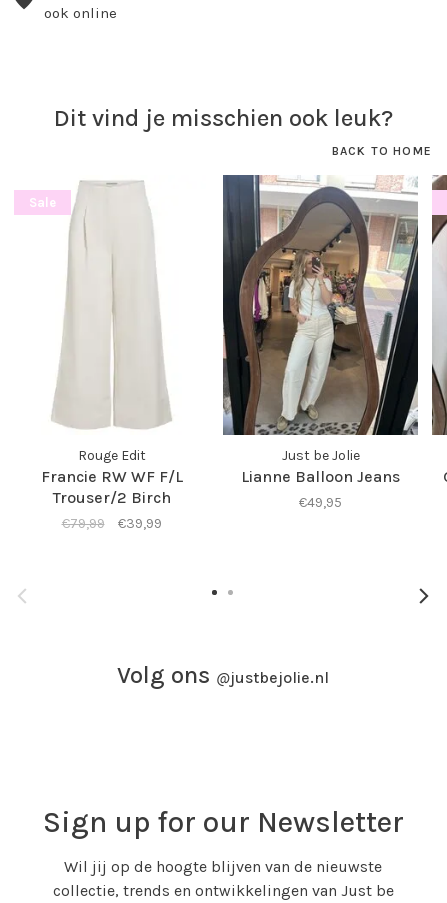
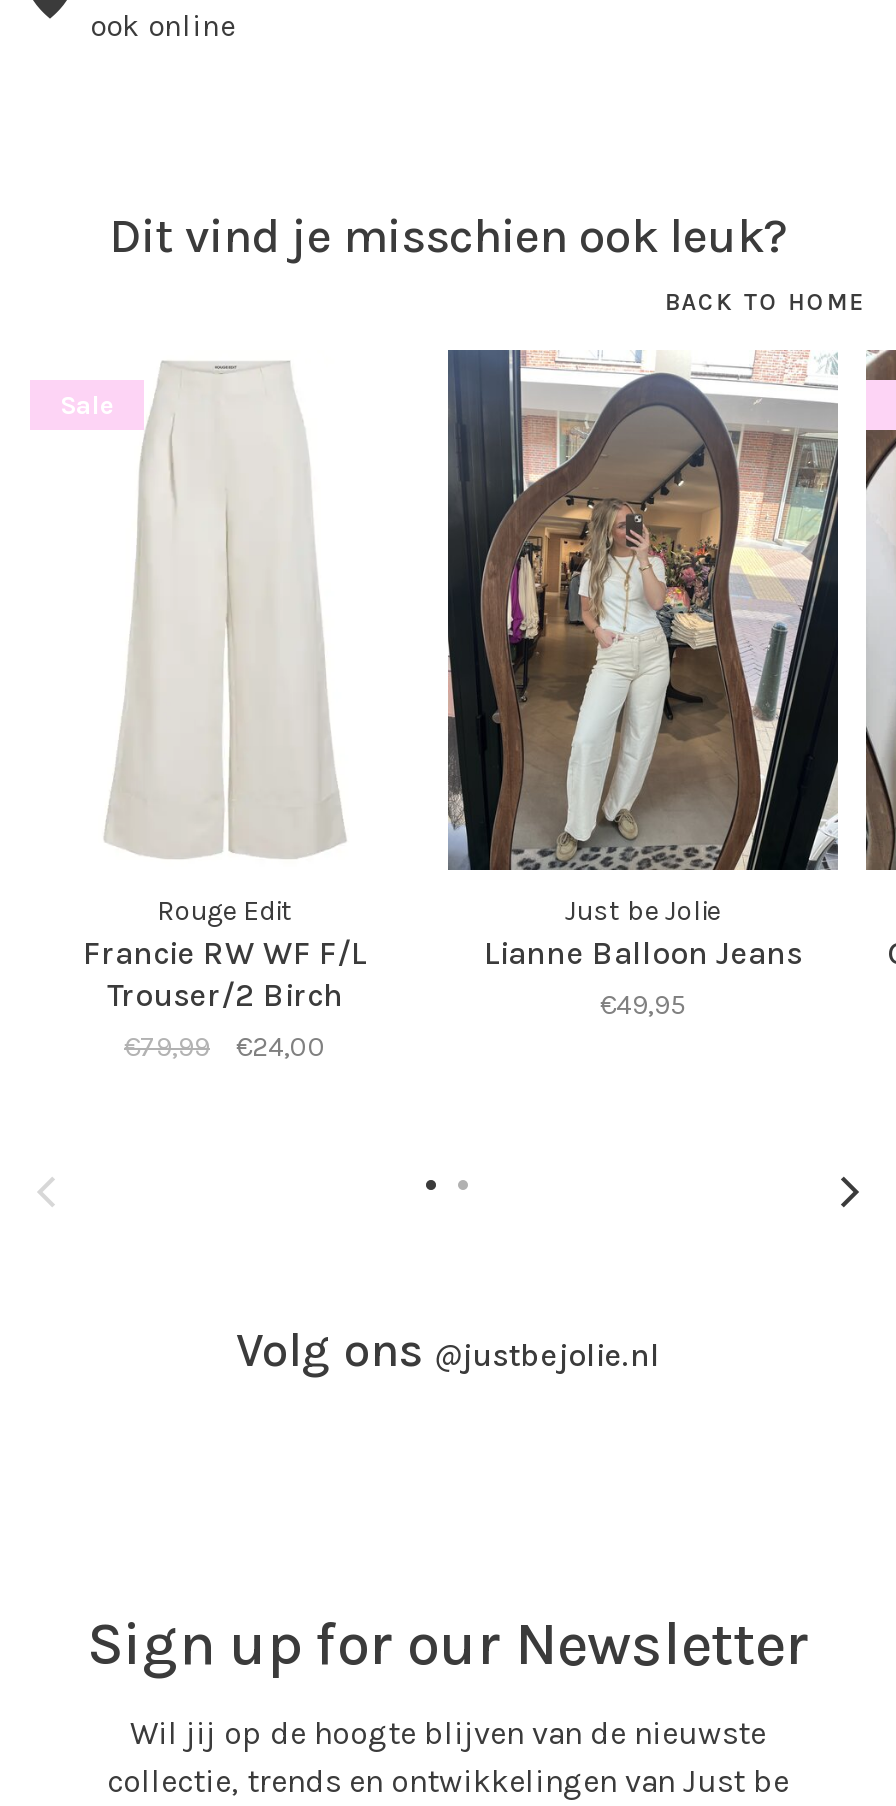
[61,514,161,531] €79,99 €39,99 -> [124,1029,326,1063] €79,99 €24,00

